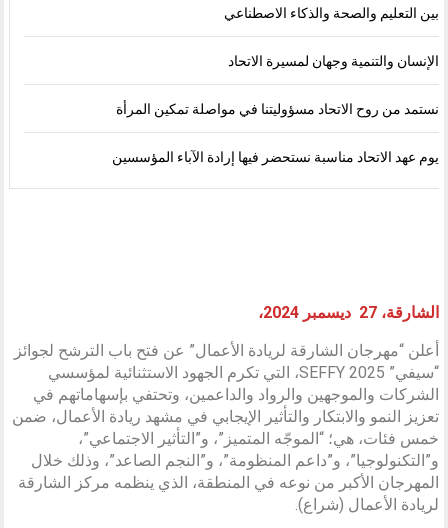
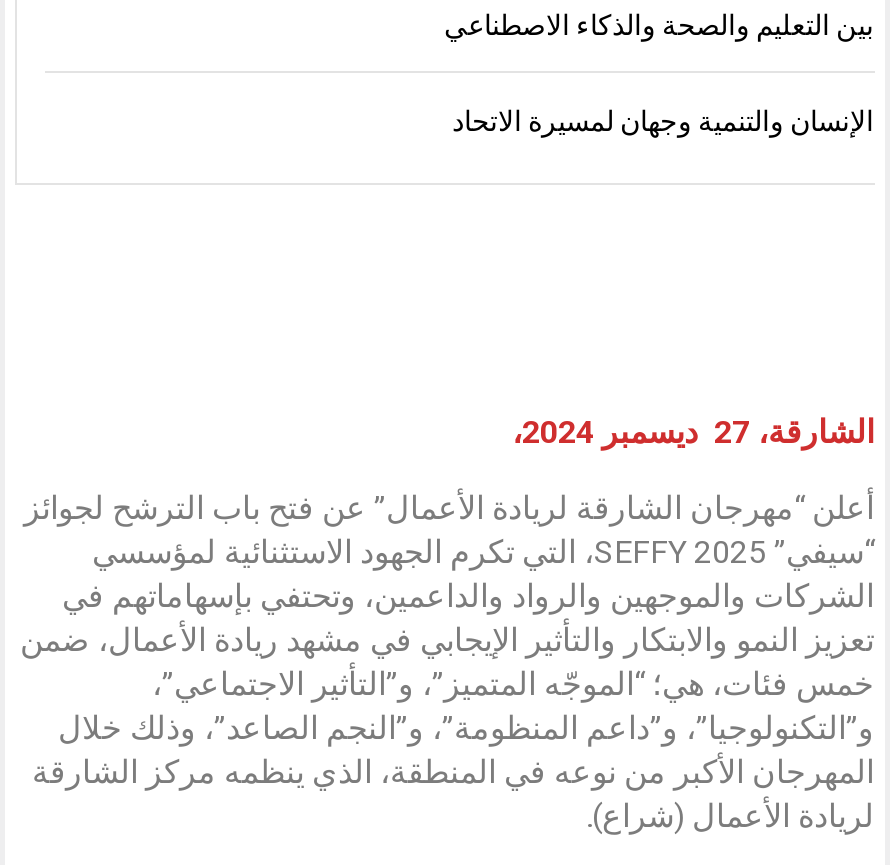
[111,101,438,165] نستمد من روح الاتحاد مسؤوليتنا في مواصلة تمكين المرأة | يوم عهد الاتحاد مناسبة نستحضر فيها إرادة الآباء المؤسسين -> none

